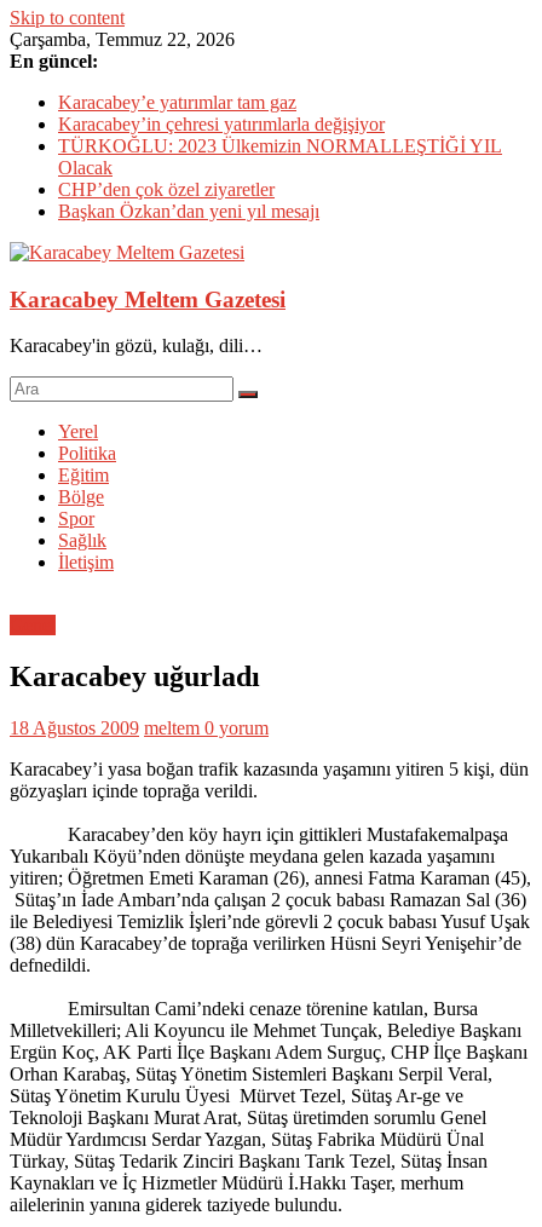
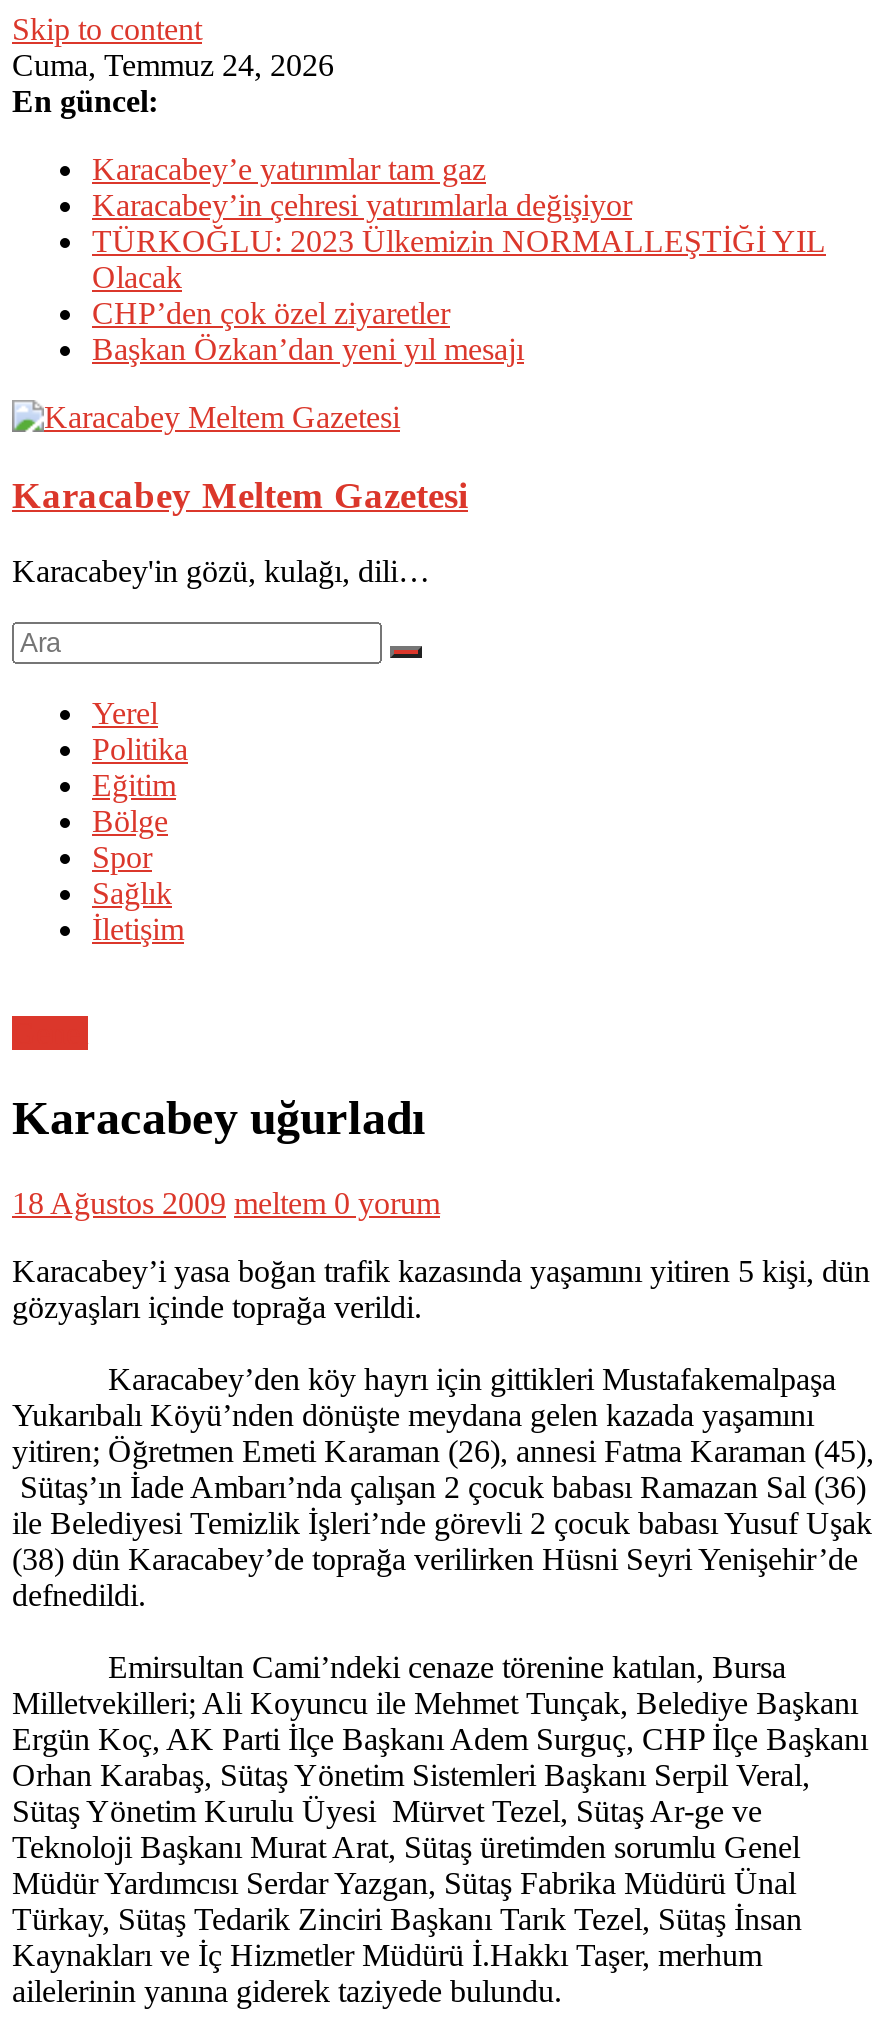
[10,29,235,50] Çarşamba, Temmuz 22, 2026 -> [12,48,334,82] Cuma, Temmuz 24, 2026

